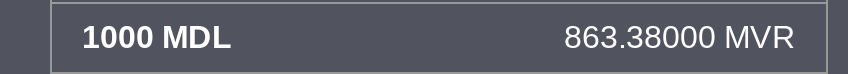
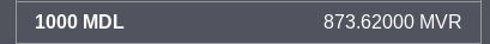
[564,20,796,54] 863.38000 MVR -> [323,12,462,32] 873.62000 MVR

